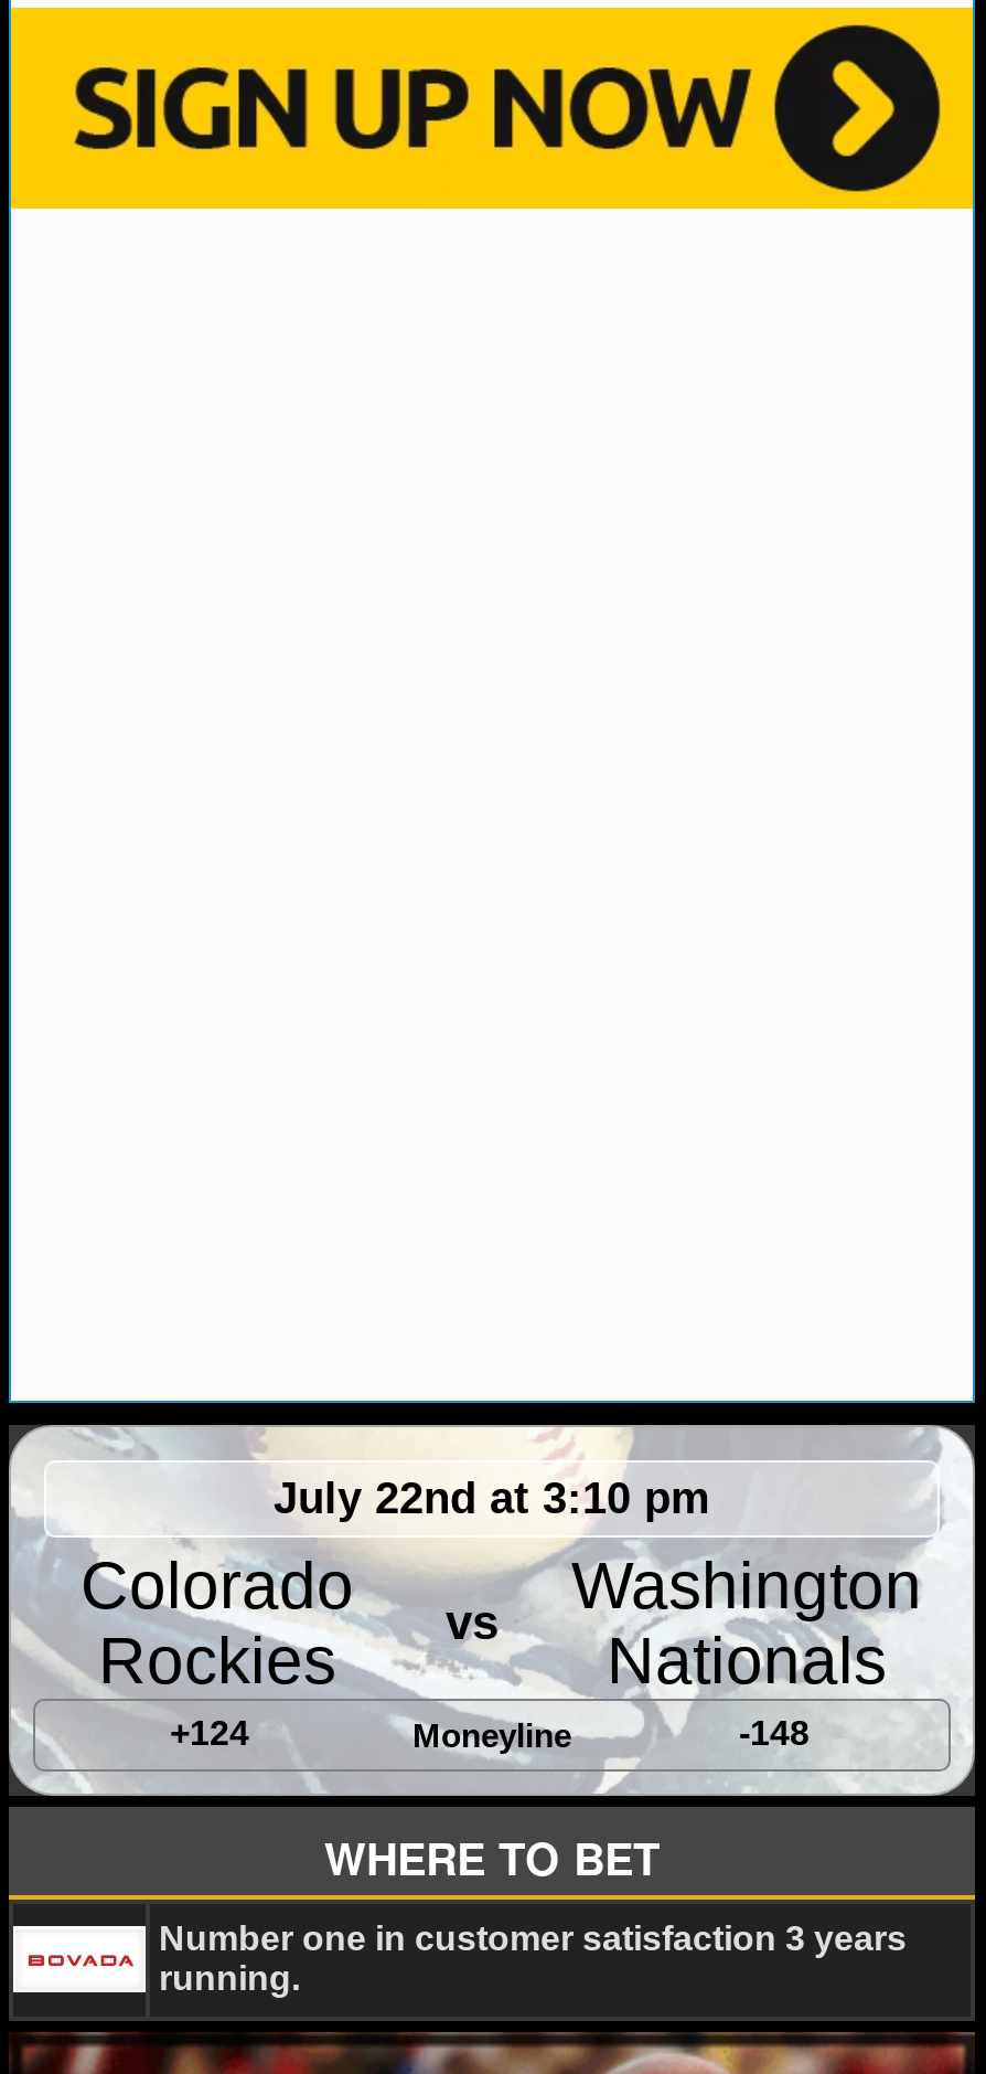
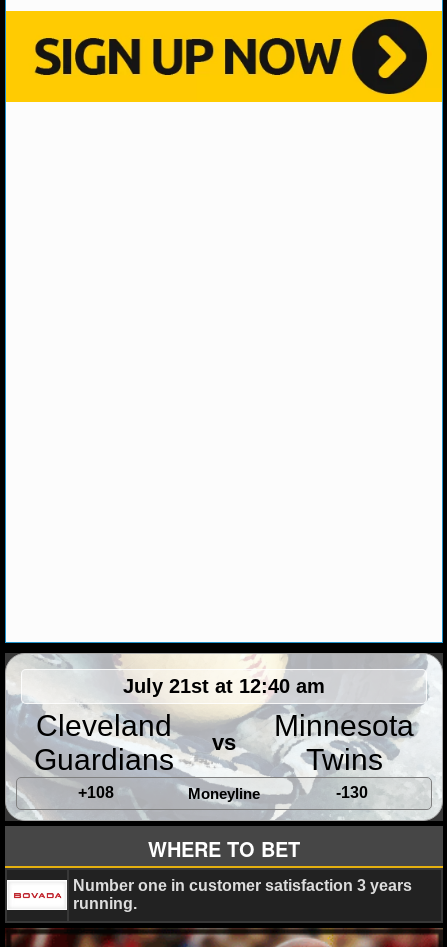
[81,1472,710,1695] July 22nd at 3:10 pm | Colorado | Rockies -> [34,674,325,775] July 21st at 12:40 am | Cleveland | Guardians
[170,1547,922,1751] Washington | Nationals | +124 -> [78,708,414,800] Minnesota | Twins | +108
[739,1713,810,1751] -148 -> [336,783,368,800] -130

